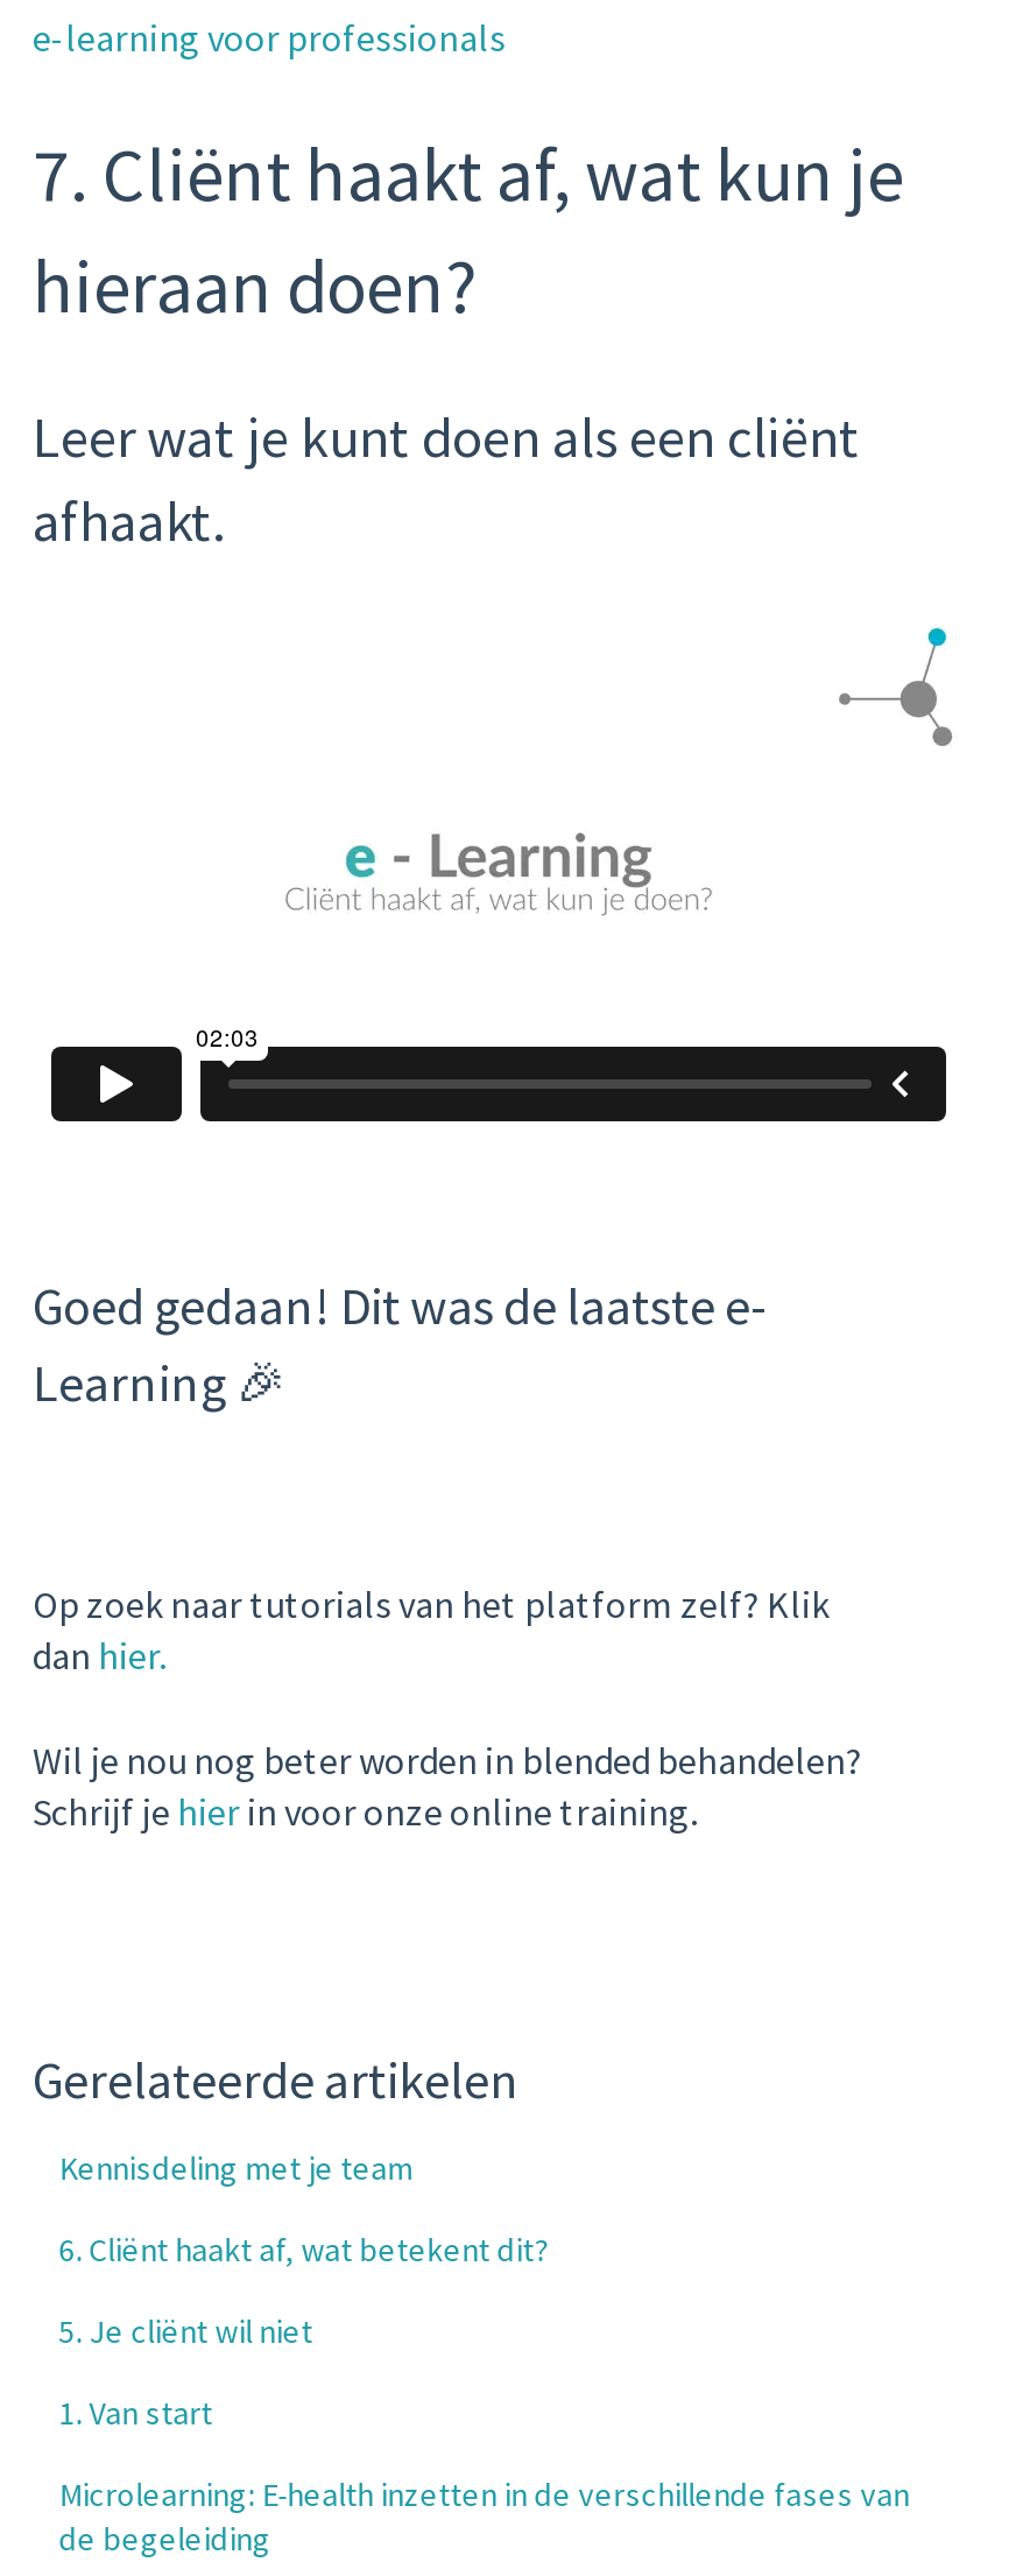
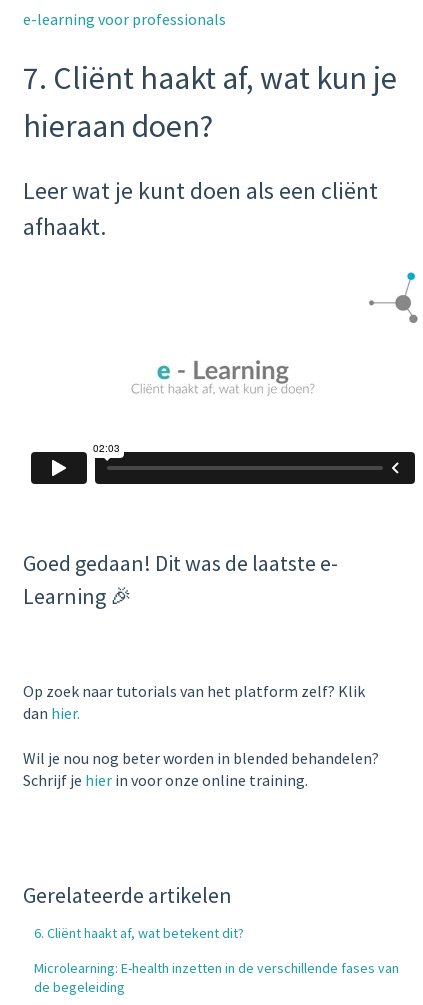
[59,2147,413,2189] Kennisdeling met je team -> none
[59,2310,313,2434] 5. Je cliënt wil niet | 1. Van start -> none

